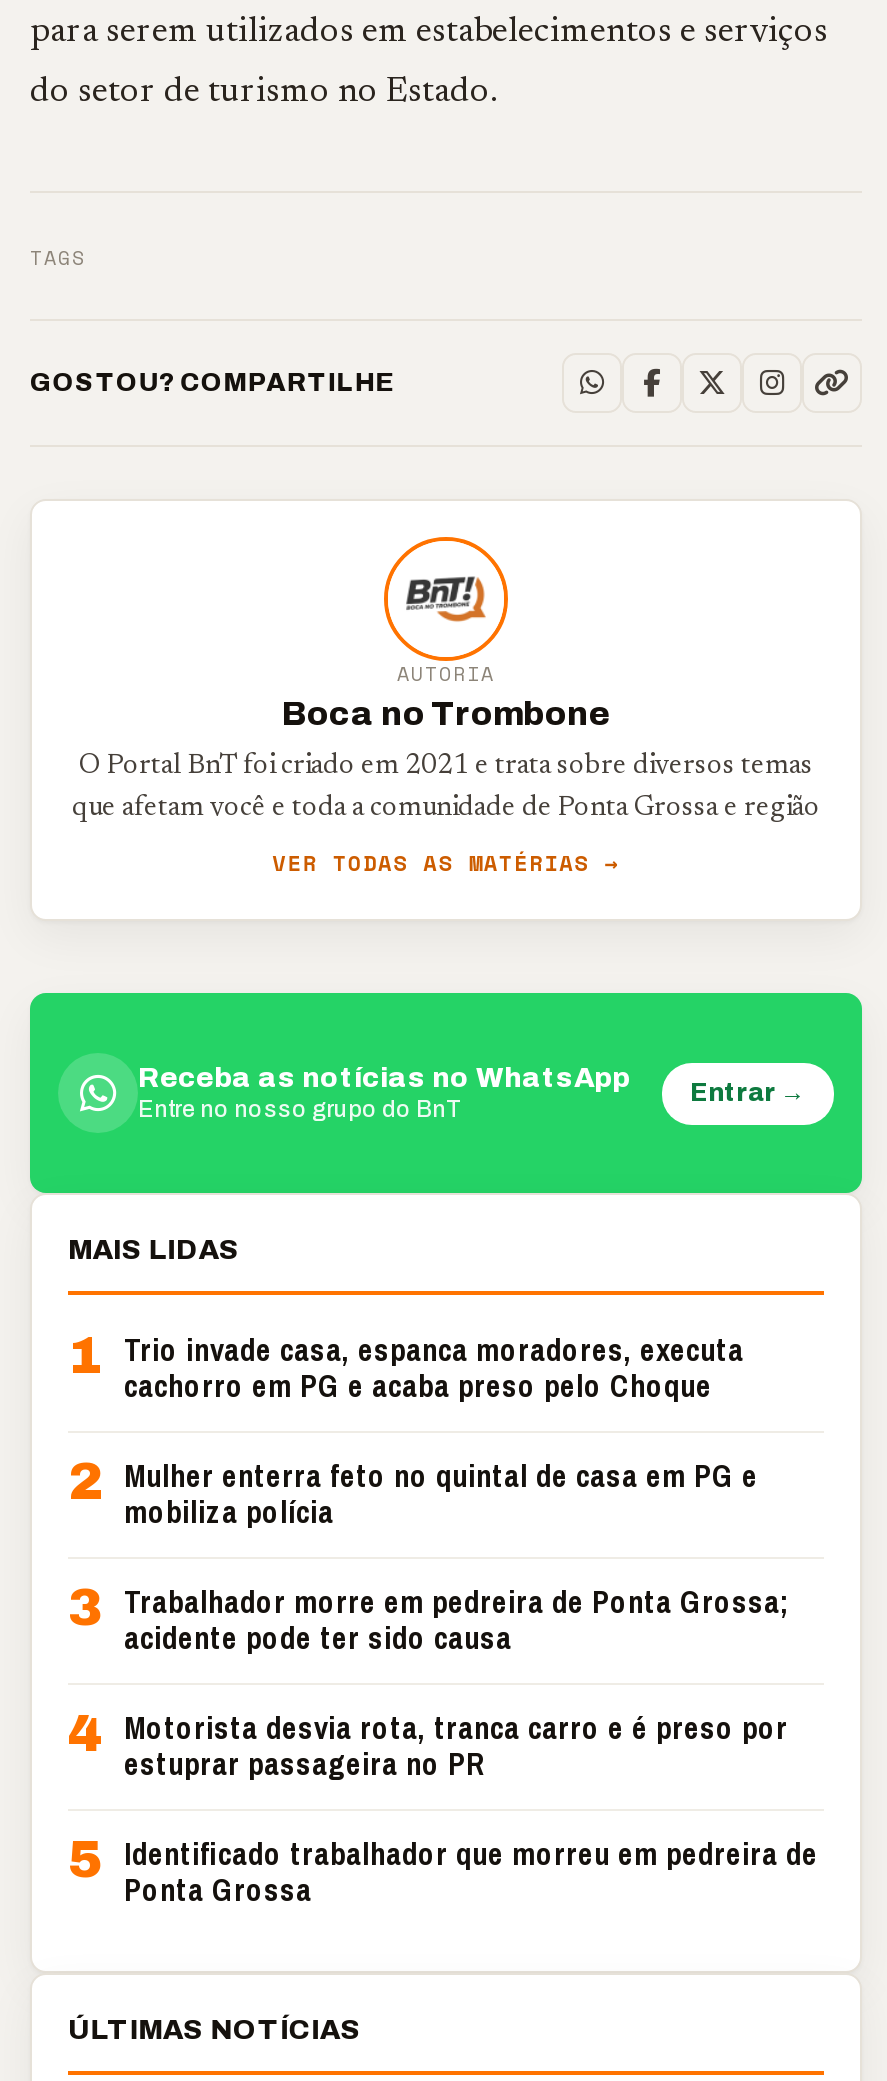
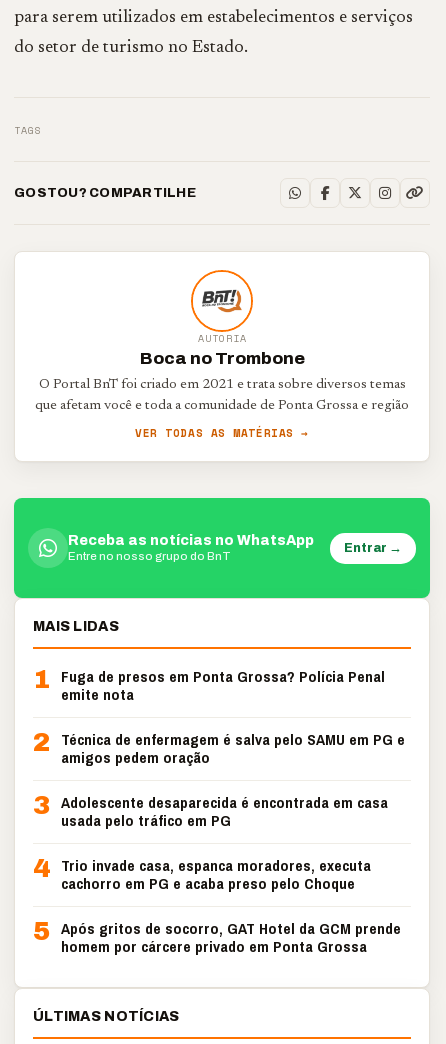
[68,1327,744,1383] 1 Trio invade casa, espanca moradores, executa -> [33,665,405,882] 1 Fuga de presos em Ponta Grossa? Polícia Penal | emite nota | 2 Técnica de enfermagem é salva pelo SAMU em PG e | amigos pedem oração | 3 Adolescente desaparecida é encontrada em casa | usada pelo tráfico em PG | 4 Trio invade casa, espanca moradores, executa
moved [124,1365,712,1407] -> [61,873,355,894]: cachorro em PG e acaba preso pelo Choque
[68,1453,818,1911] 2 Mulher enterra feto no quintal de casa em PG e | mobiliza polícia | 3 Trabalhador morre em pedreira de Ponta Grossa; | acidente pode ter sido causa | 4 Motorista desvia rota, tranca carro e é preso por | estuprar passageira no PR | 5 Identificado trabalhador que morreu em pedreira de | Ponta Grossa -> [33,917,401,957] 5 Após gritos de socorro, GAT Hotel da GCM prende | homem por cárcere privado em Ponta Grossa

